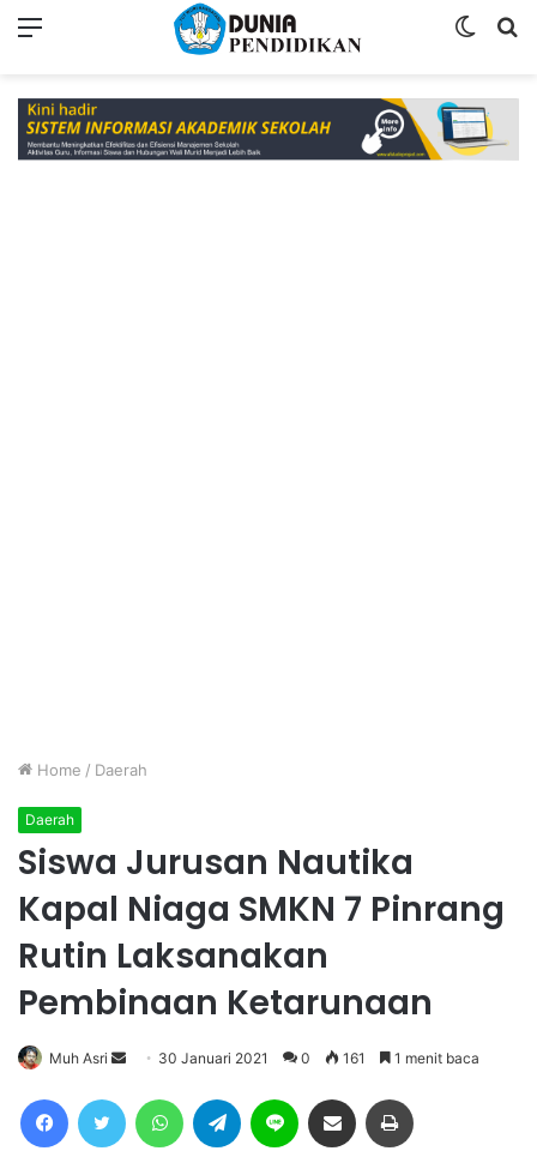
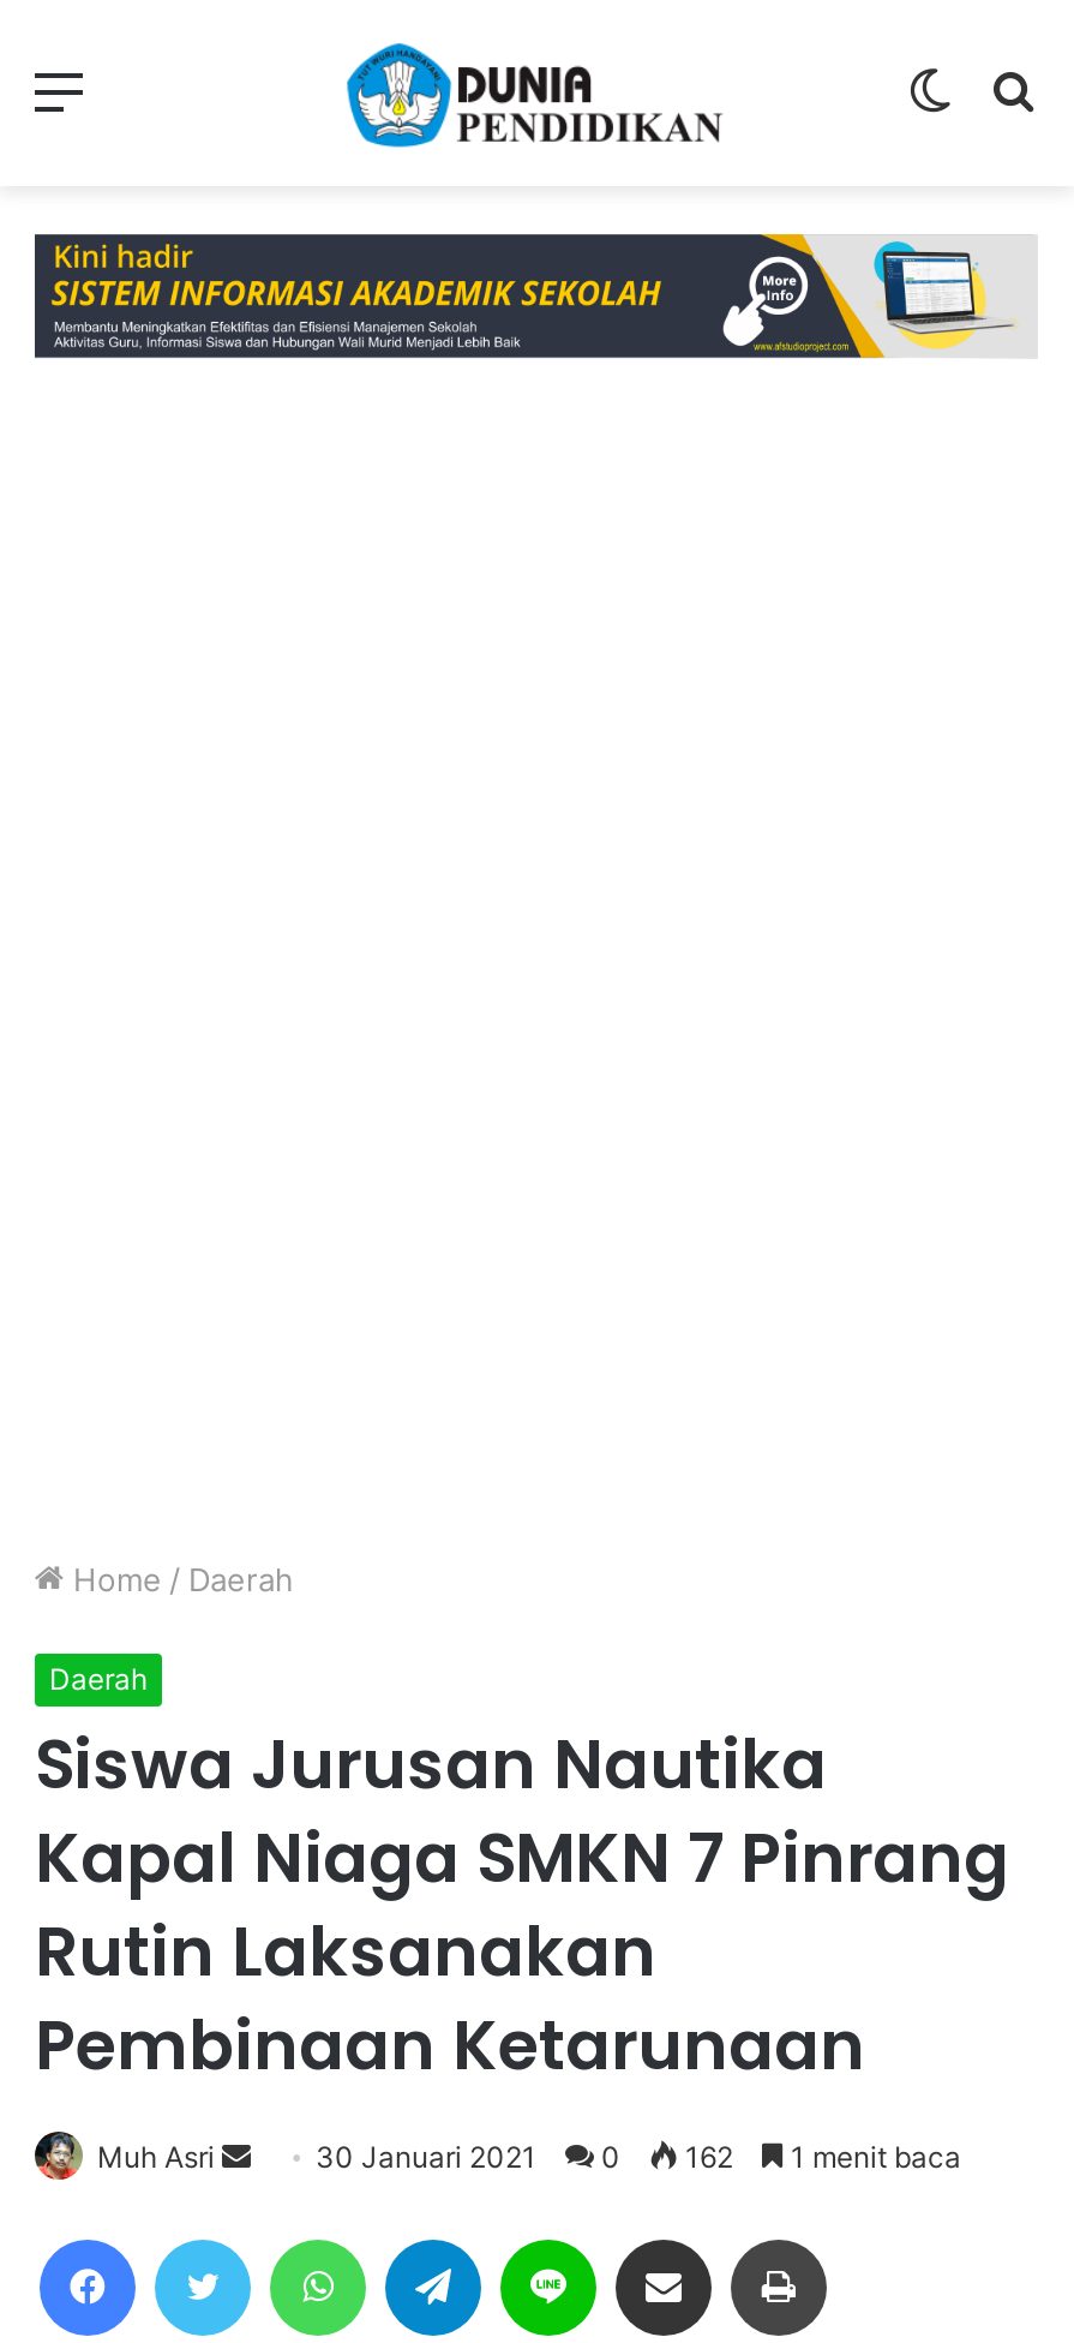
[339,1050,366,1068] 161 -> [678,2140,733,2176] 162

